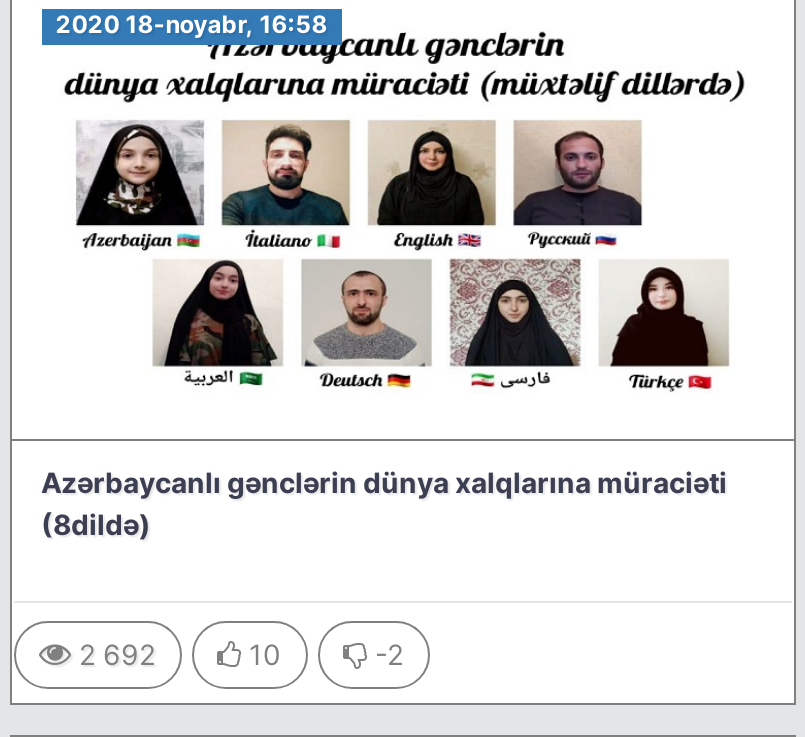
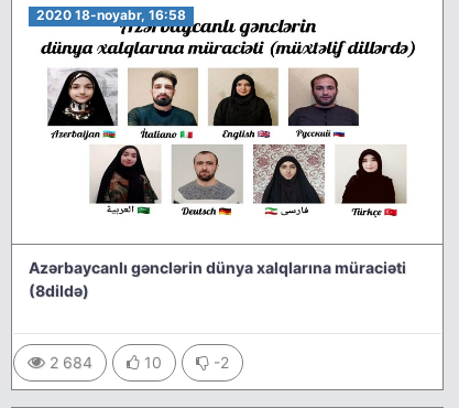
[71,637,155,671] 2 692 -> [45,353,92,372] 2 684

